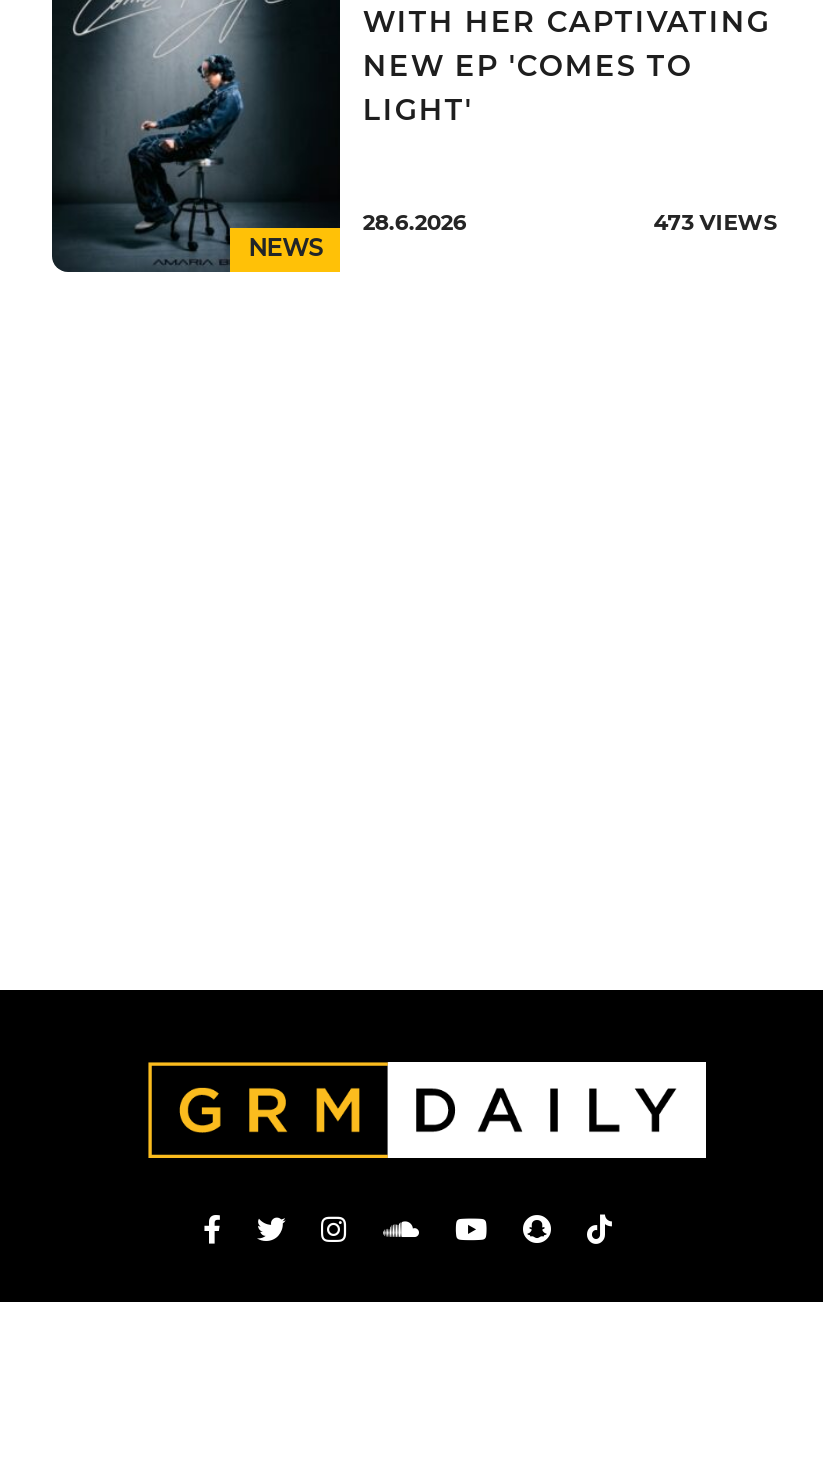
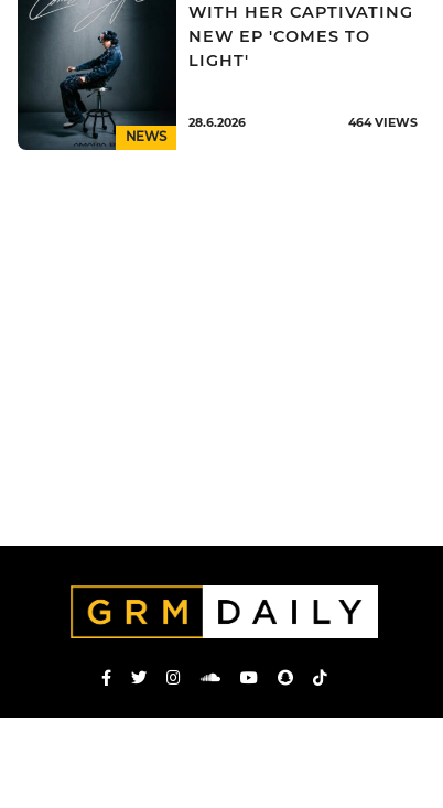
[654,210,778,236] 473 VIEWS -> [348,116,417,130] 464 VIEWS

